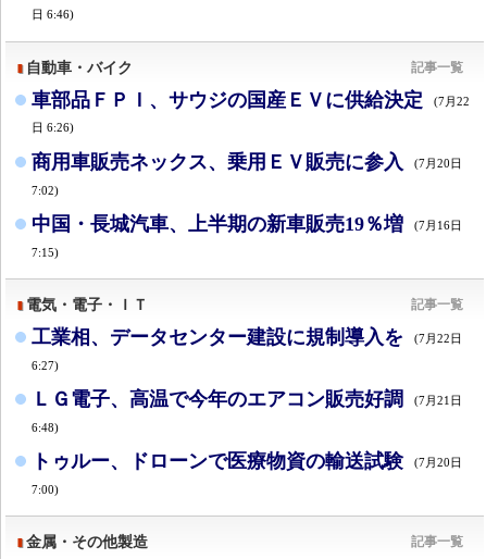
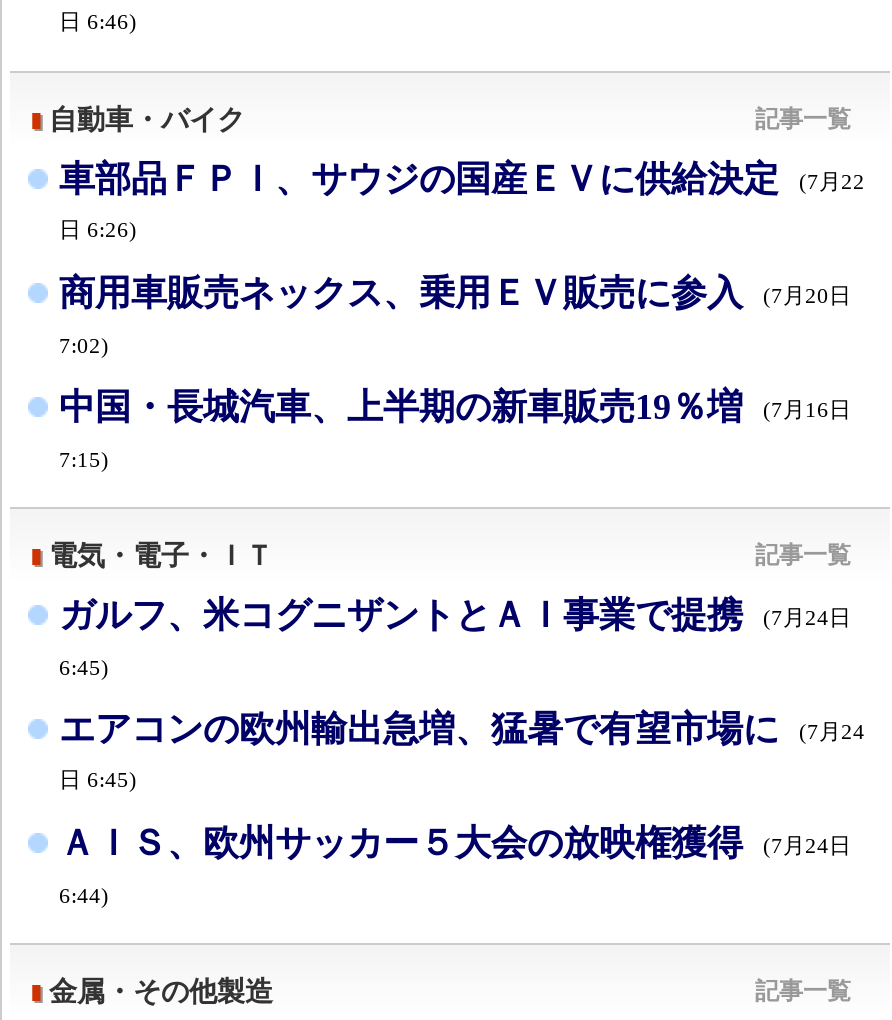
[32,326,463,348] 工業相、データセンター建設に規制導入を | (7月22日 -> [59,595,851,635] ガルフ、米コグニザントとＡＩ事業で提携 | (7月24日
[32,359,59,372] 6:27) -> [59,654,109,678] 6:45)
[32,388,463,410] ＬＧ電子、高温で今年のエアコン販売好調 | (7月21日 -> [59,709,865,749] エアコンの欧州輸出急増、猛暑で有望市場に | (7月24
[32,421,59,434] 6:48) -> [59,767,137,791] 日 6:45)
[32,450,463,472] トゥルー、ドローンで医療物資の輸送試験 | (7月20日 -> [59,823,851,863] ＡＩＳ、欧州サッカー５大会の放映権獲得 | (7月24日
[32,483,59,496] 7:00) -> [59,882,109,906] 6:44)

